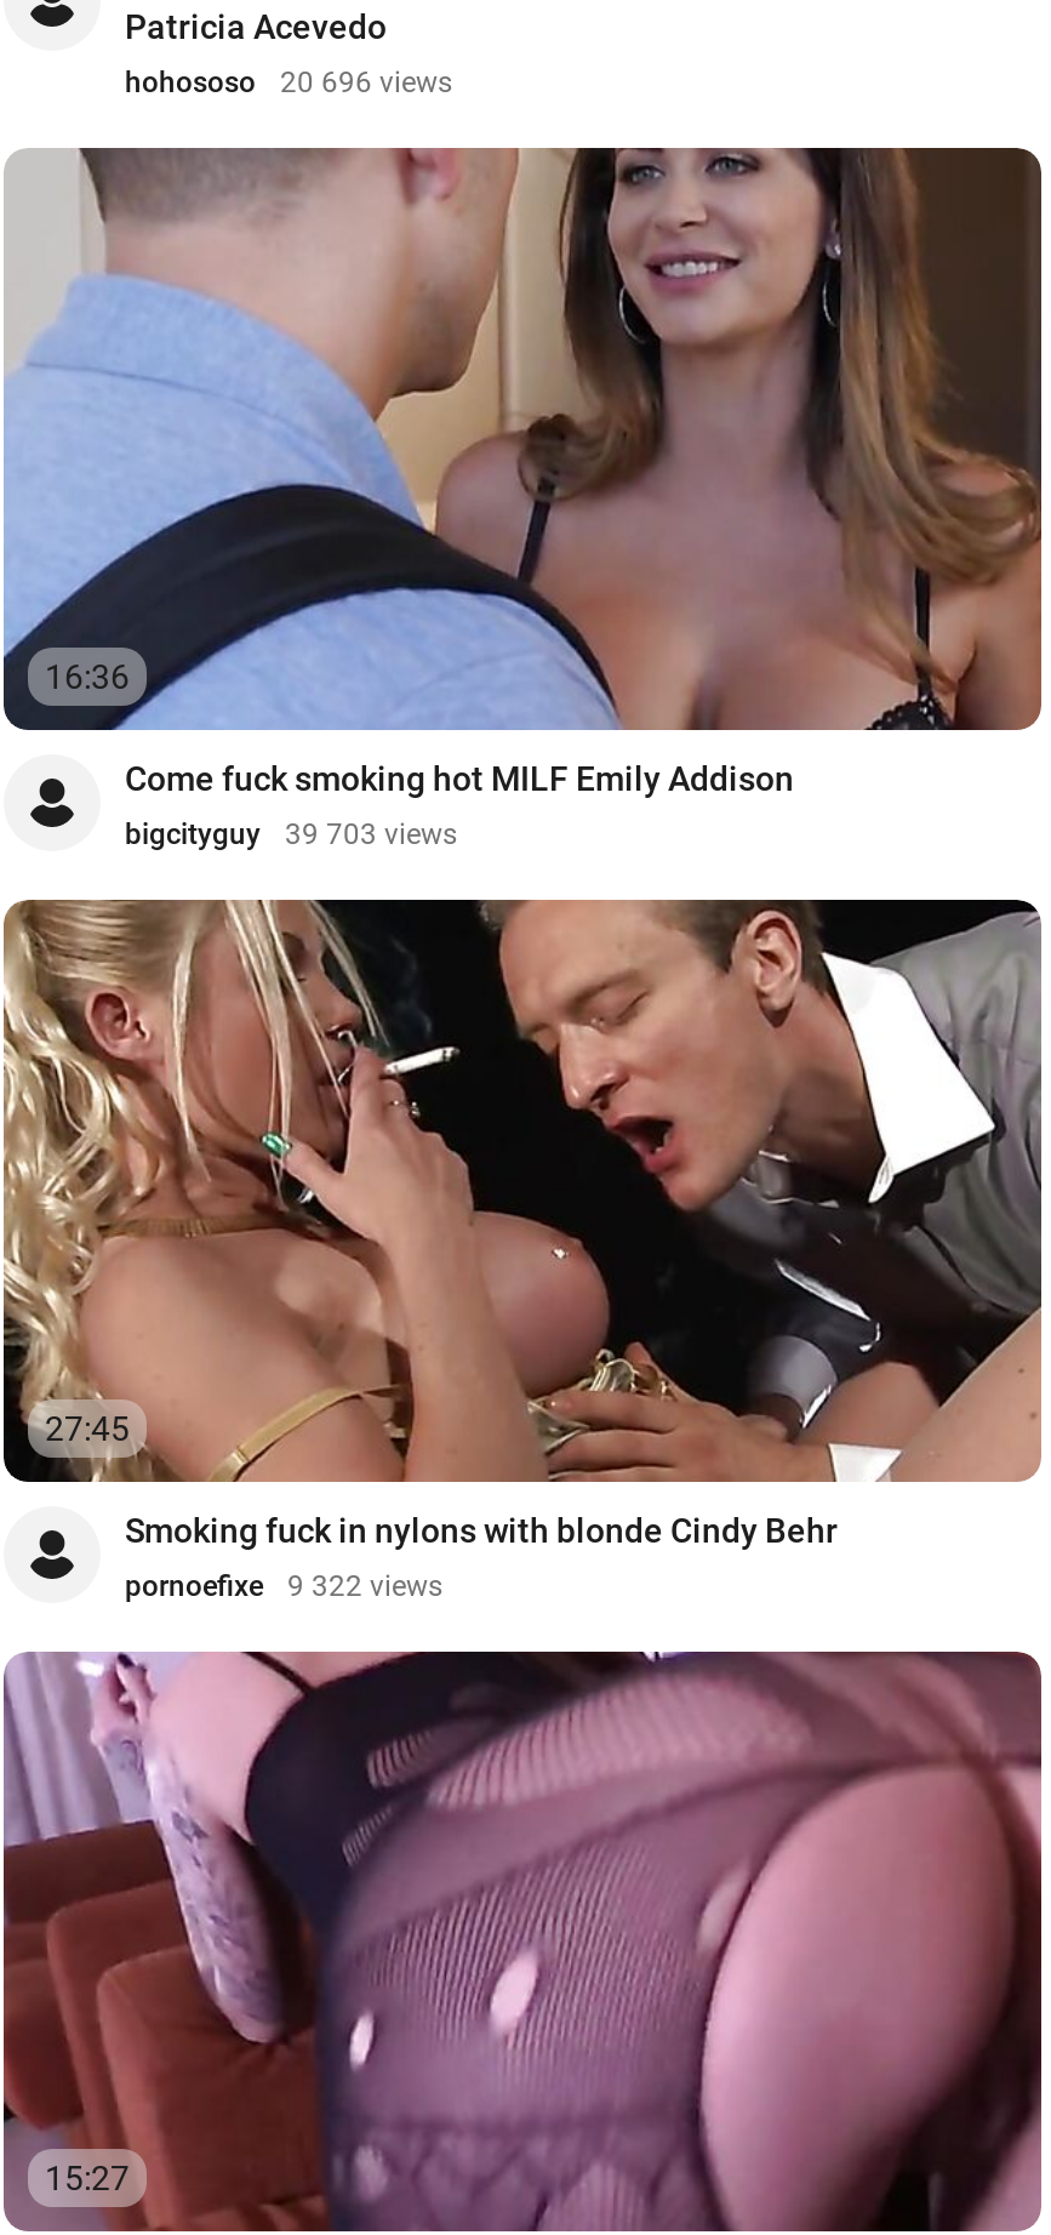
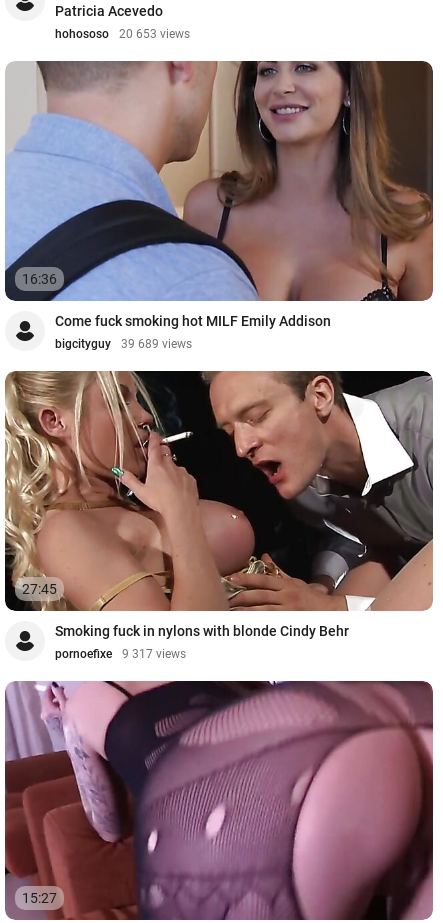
[125,65,452,99] hohososo 20 696 views -> [55,27,190,41] hohososo 20 653 views
[125,817,457,851] bigcityguy 39 703 views -> [55,337,192,351] bigcityguy 39 689 views
[125,1568,442,1602] pornoefixe 9 322 views -> [55,647,186,661] pornoefixe 9 317 views

